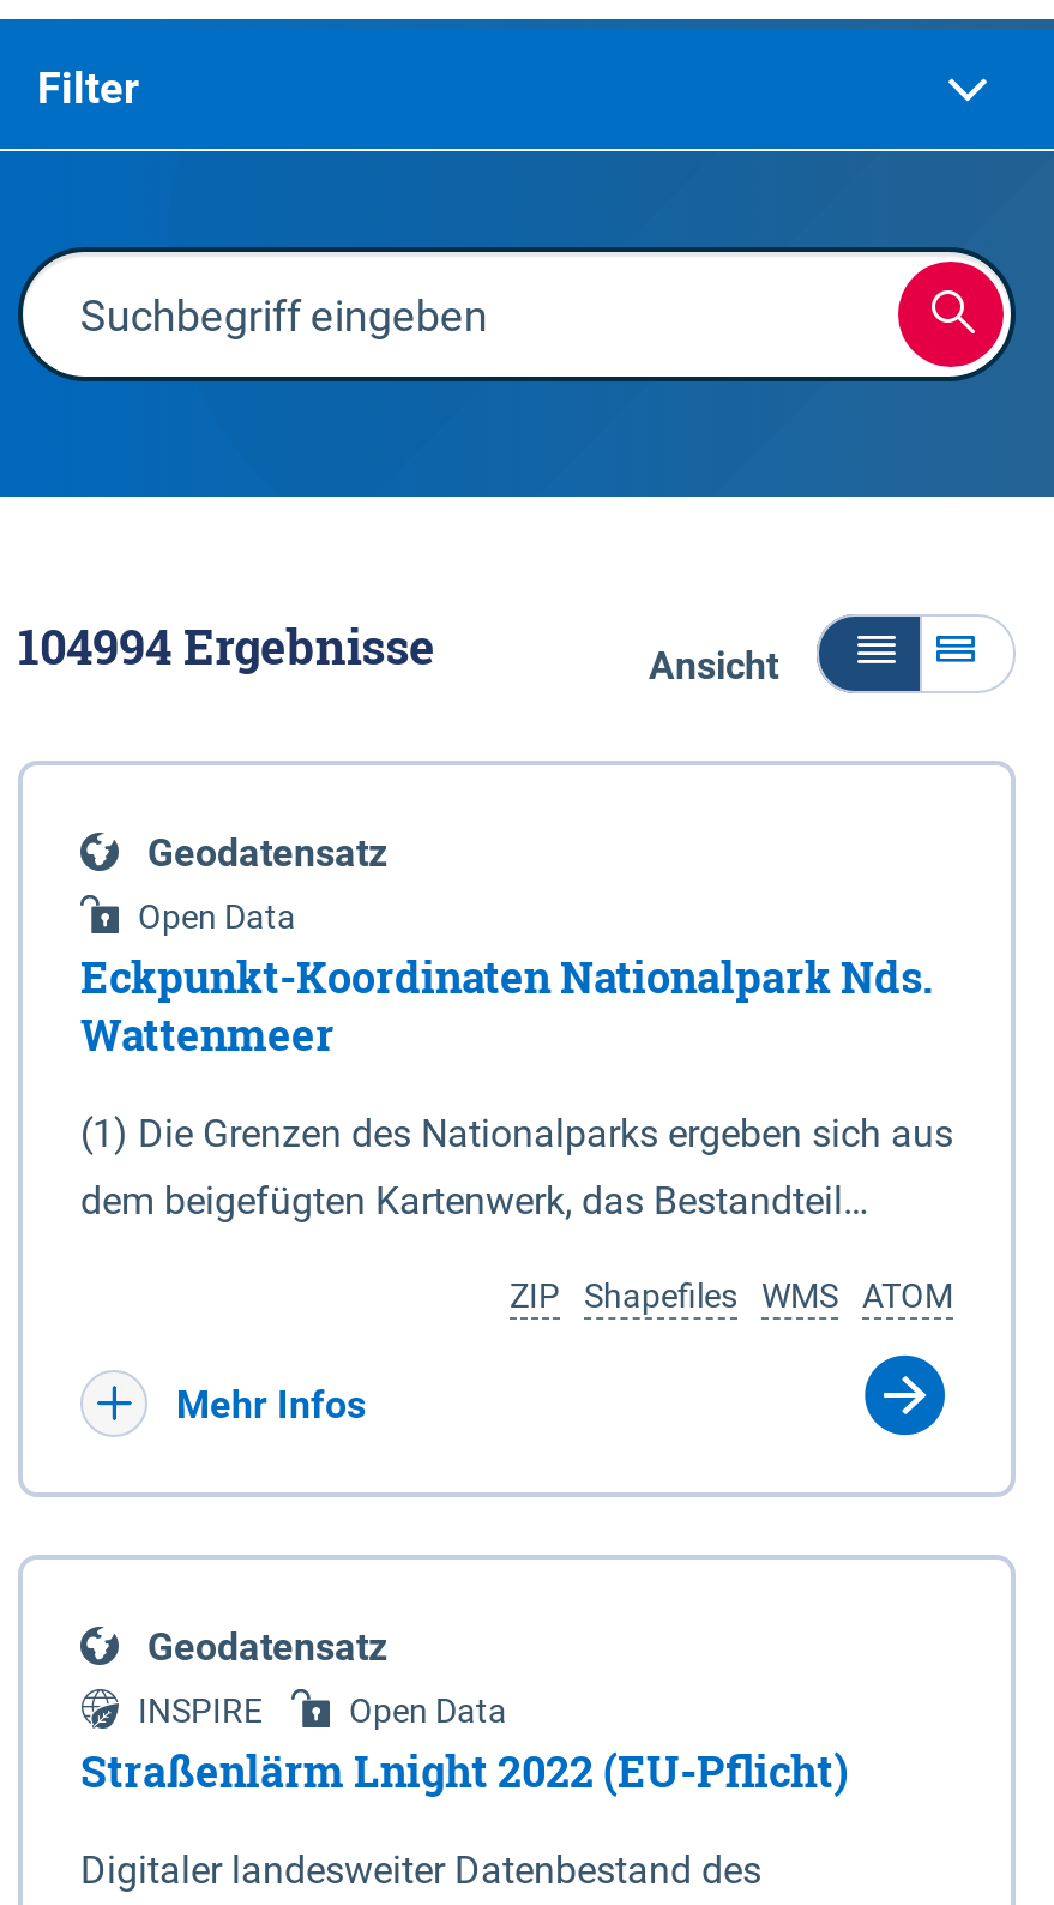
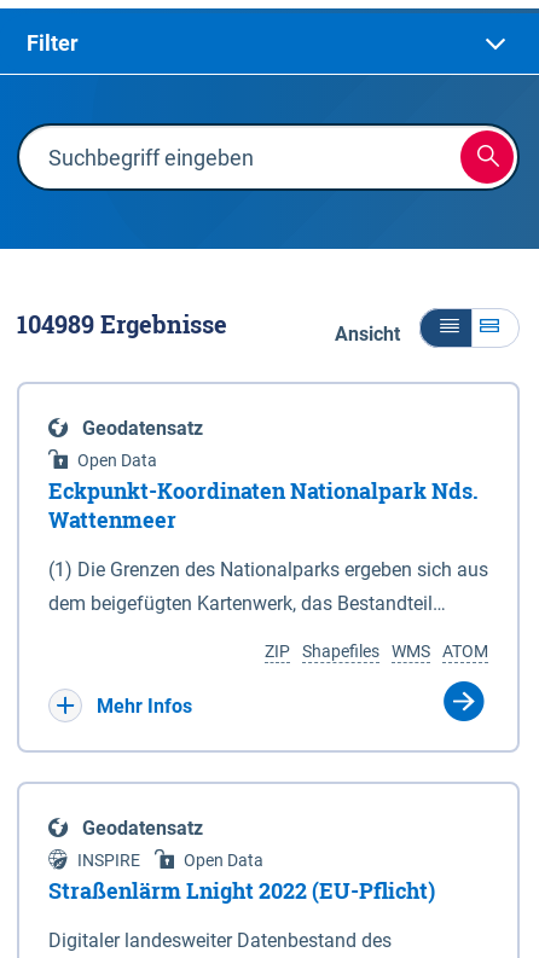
[18,614,435,677] 104994 Ergebnisse -> [17,308,227,339] 104989 Ergebnisse

